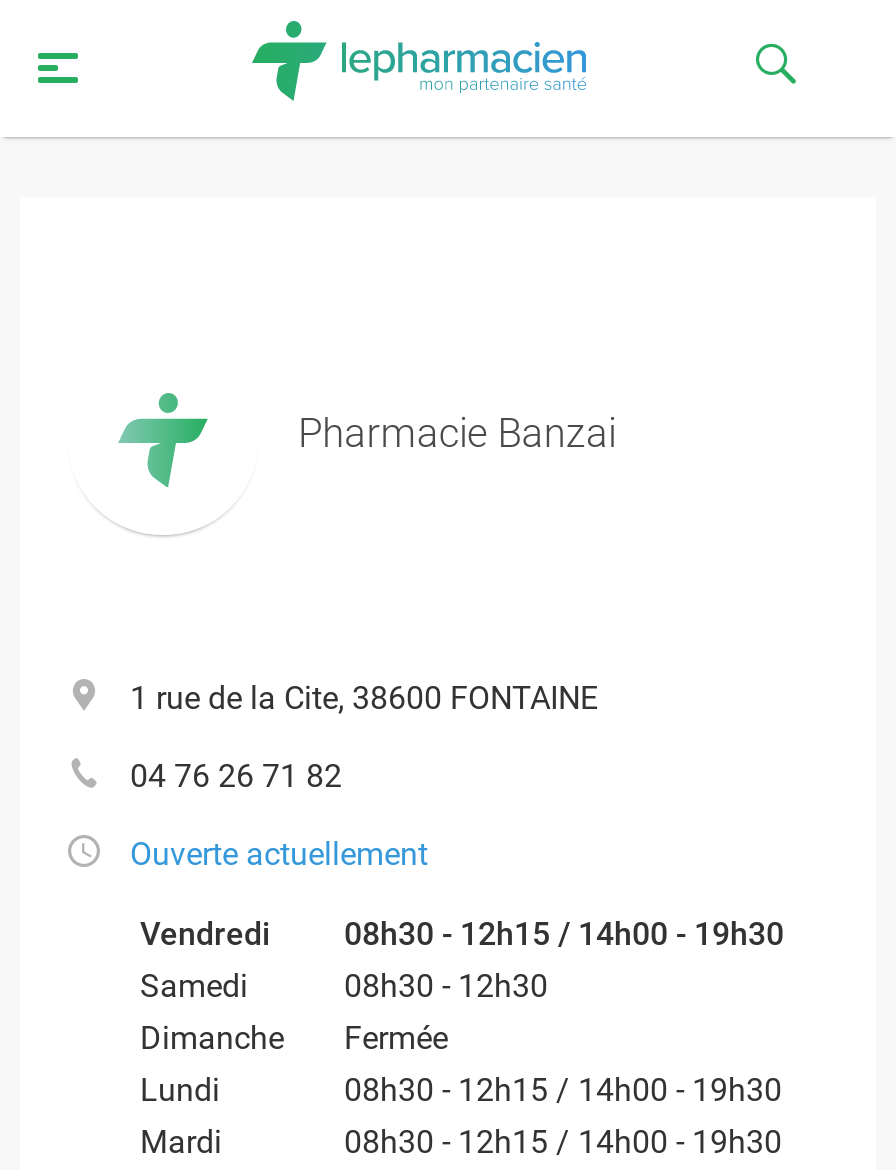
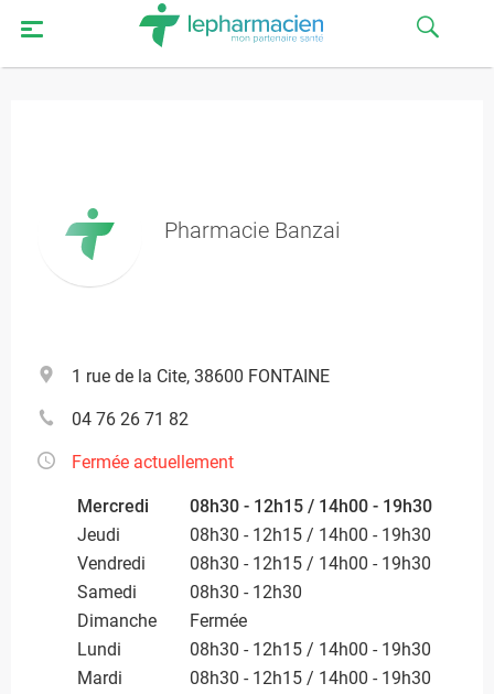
[130,835,428,873] Ouverte actuellement -> [72,452,432,545] Fermée actuellement | Mercredi | 08h30 - 12h15 / 14h00 - 19h30 | Jeudi | 08h30 - 12h15 / 14h00 - 19h30

